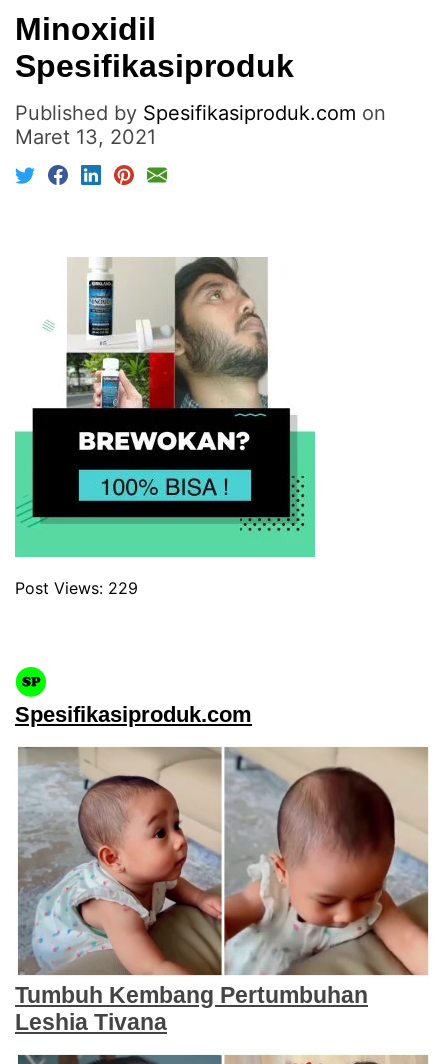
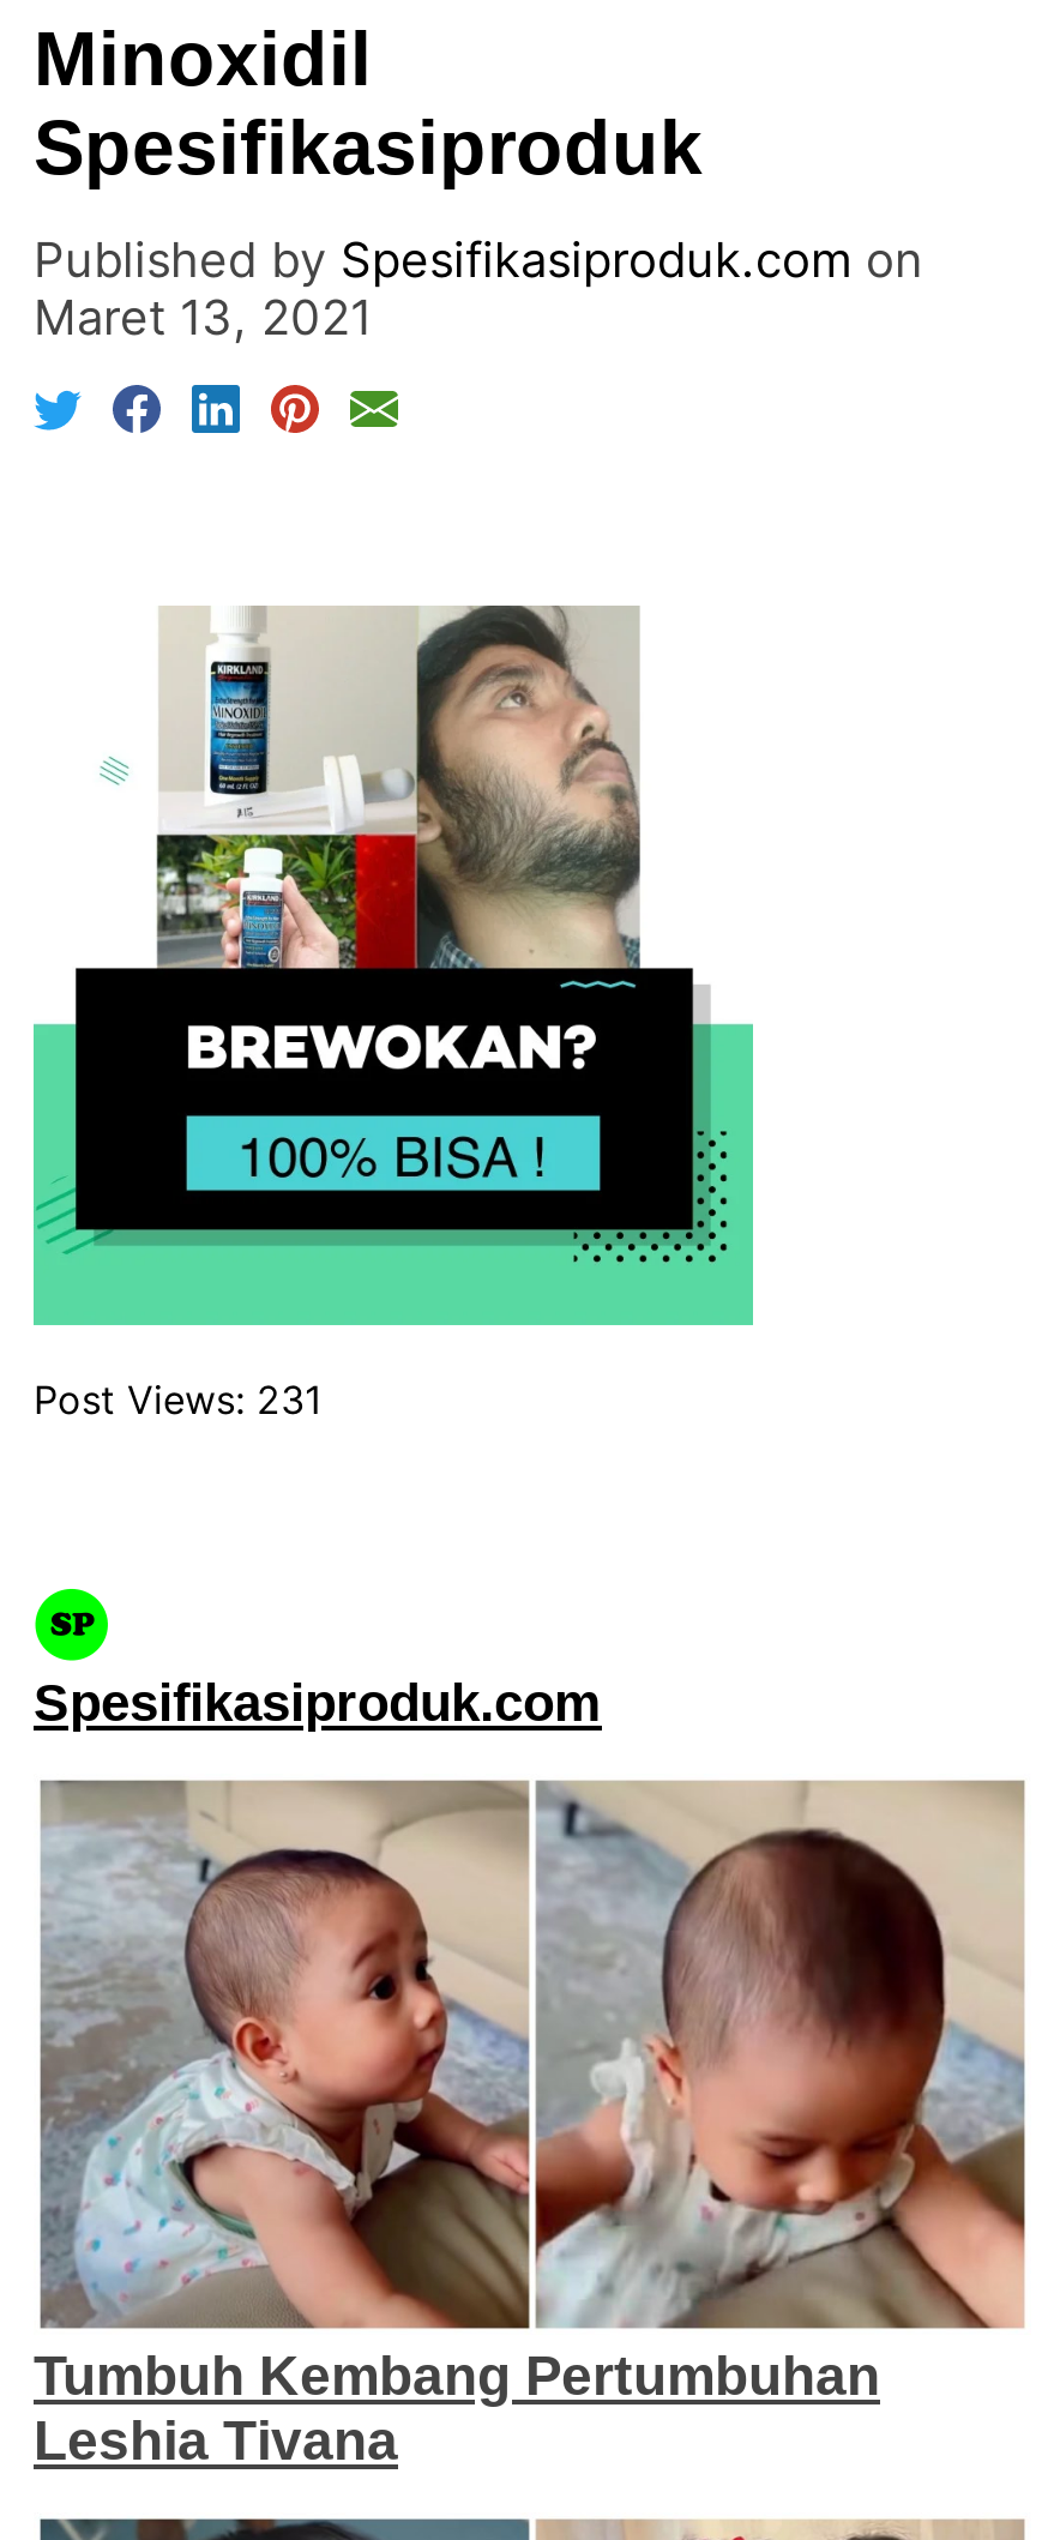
[15,578,138,598] Post Views: 229 -> [34,1376,321,1424] Post Views: 231

